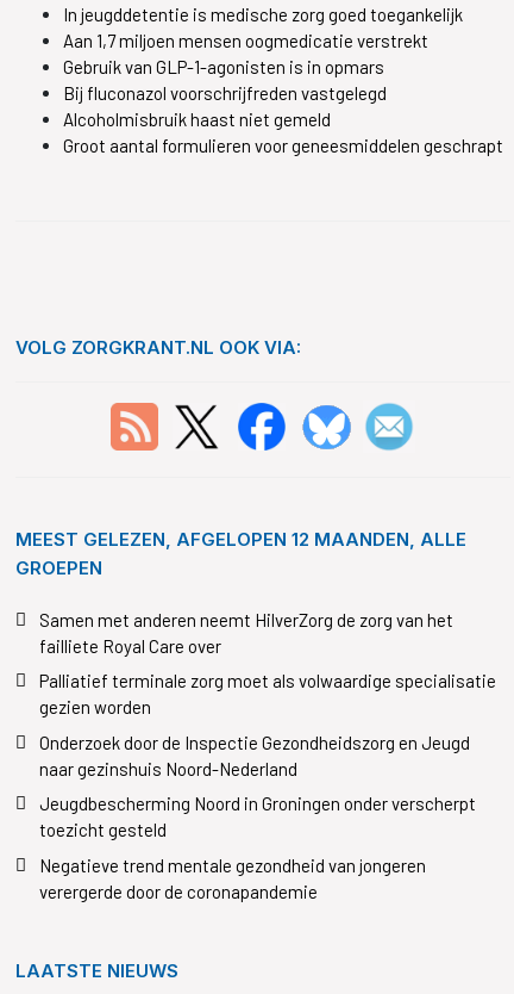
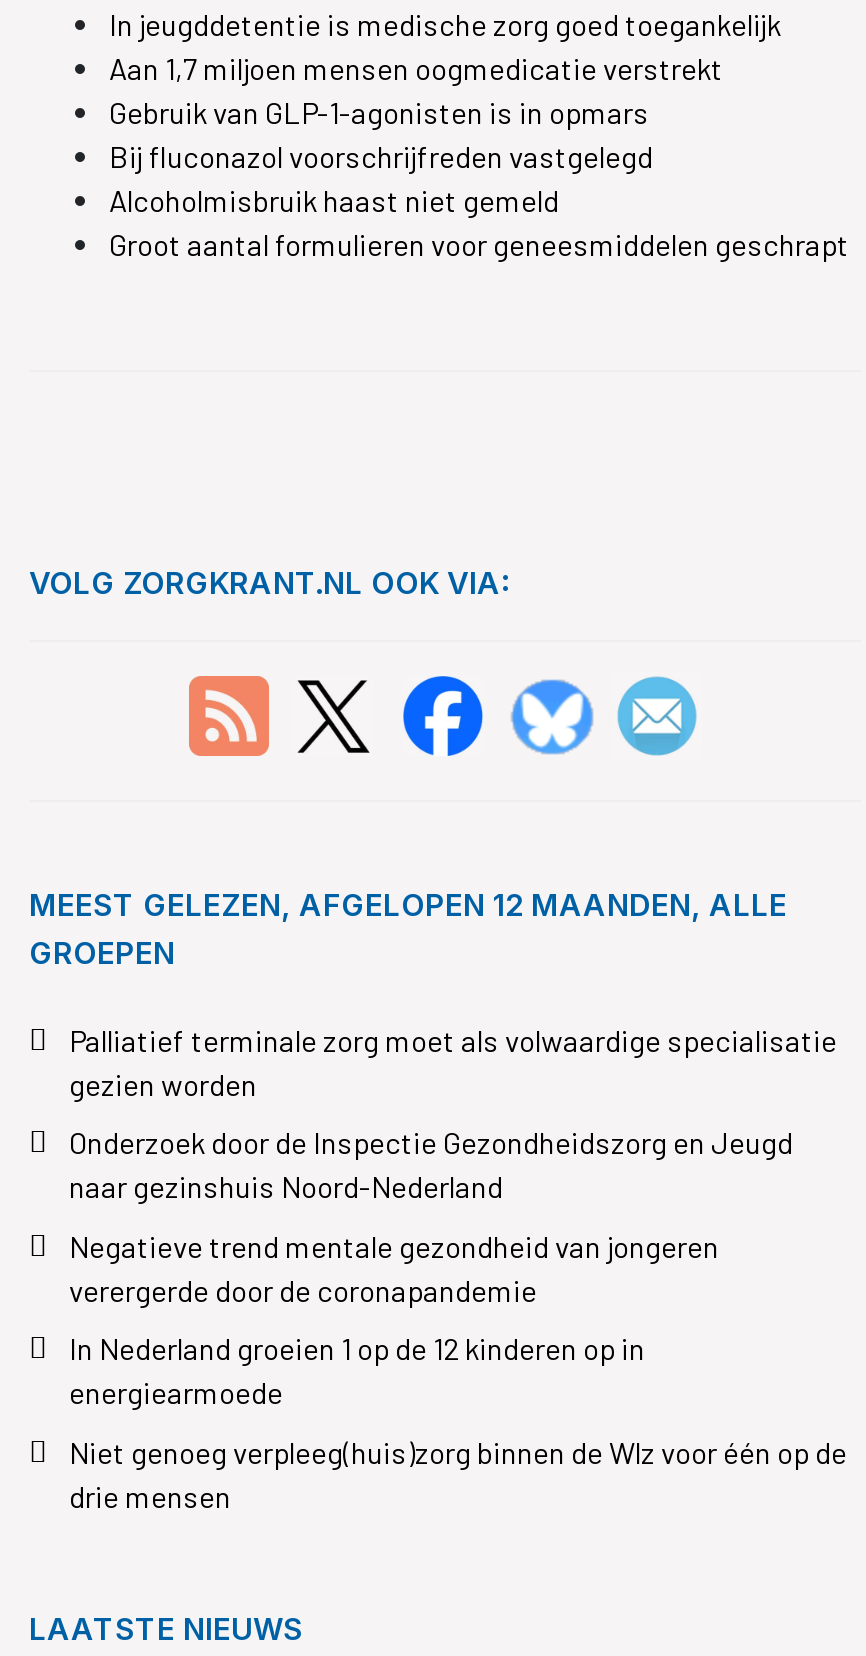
[39,609,453,656] Samen met anderen neemt HilverZorg de zorg van het | failliete Royal Care over -> none
moved [39,670,496,779] -> [69,1022,837,1204]: Palliatief terminale zorg moet als volwaardige specialisatie | gezien worden | Onderzoek door de Inspectie Gezondheidszorg en Jeugd | naar gezinshuis Noord-Nederland
[39,793,476,840] Jeugdbescherming Noord in Groningen onder verscherpt | toezicht gesteld -> none
moved [39,854,426,902] -> [69,1228,719,1308]: Negatieve trend mentale gezondheid van jongeren | verergerde door de coronapandemie
none -> [69,1330,847,1514] In Nederland groeien 1 op de 12 kinderen op in | energiearmoede | Niet genoeg verpleeg(huis)zorg binnen de Wlz voor één op de | drie mensen

